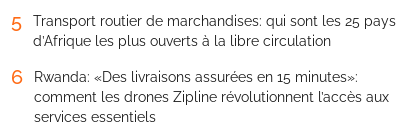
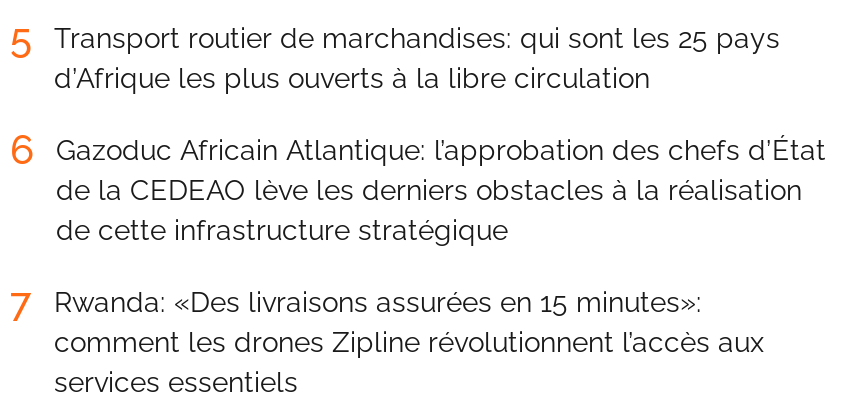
none -> [10,134,826,326] Gazoduc Africain Atlantique: l’approbation des chefs d’État | de la CEDEAO lève les derniers obstacles à la réalisation | de cette infrastructure stratégique | 7

